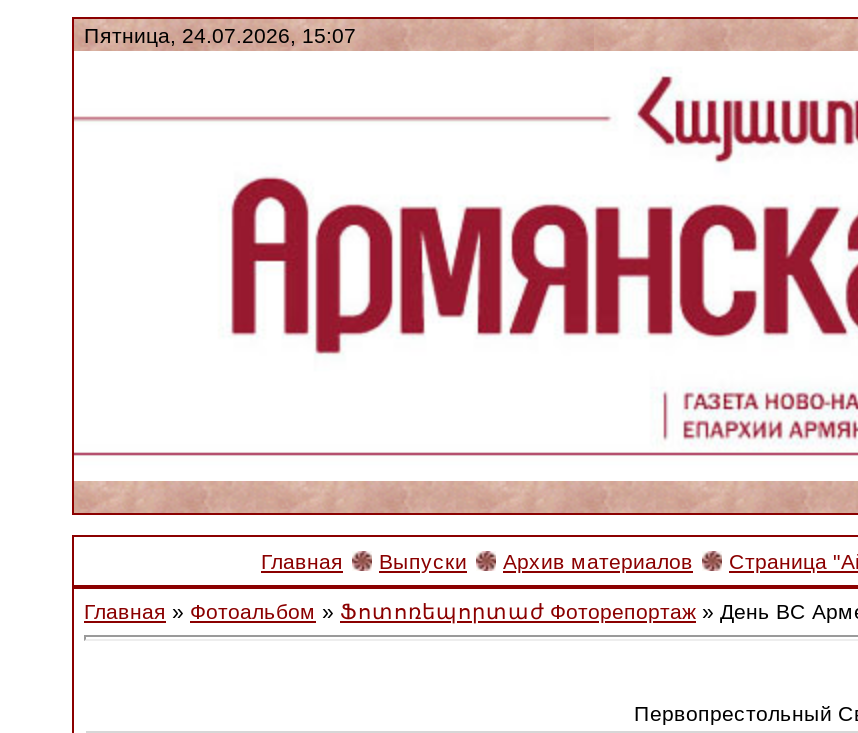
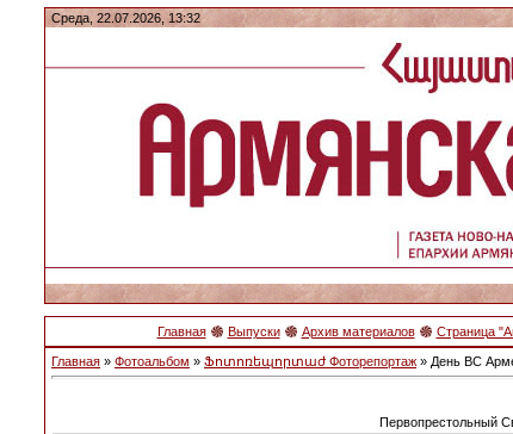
[84,23,356,47] Пятница, 24.07.2026, 15:07 -> [51,11,200,25] Среда, 22.07.2026, 13:32

